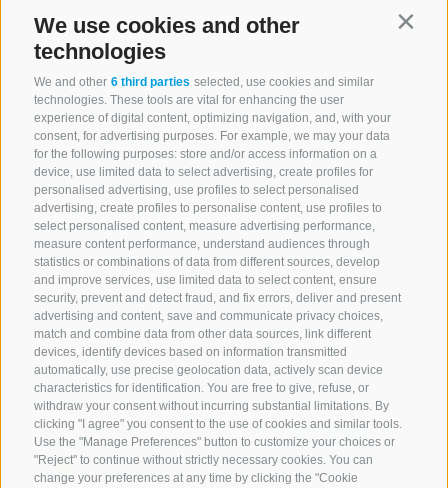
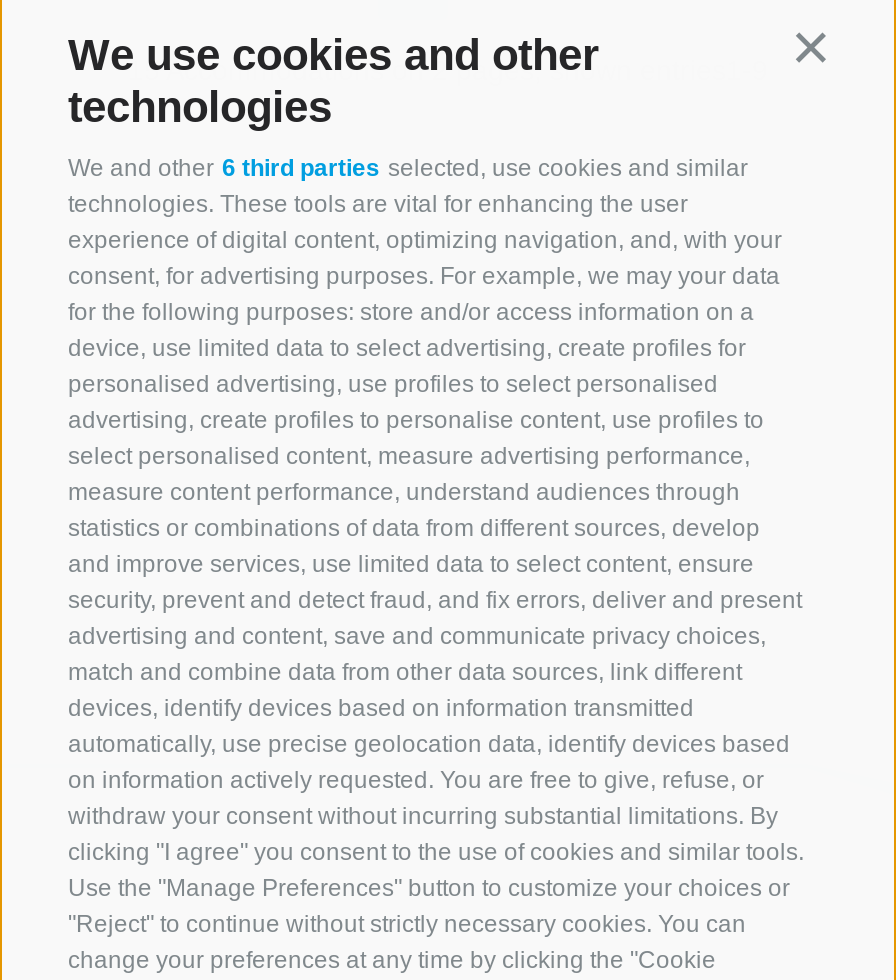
[34,363,383,395] automatically, use precise geolocation data, actively scan device | characteristics for identification. You are free to give, refuse, or -> [68,730,790,794] automatically, use precise geolocation data, identify devices based | on information actively requested. You are free to give, refuse, or

